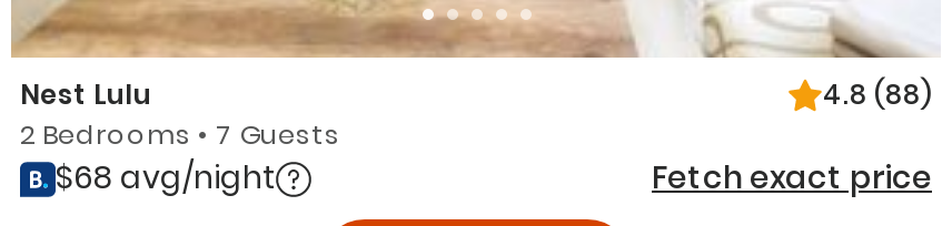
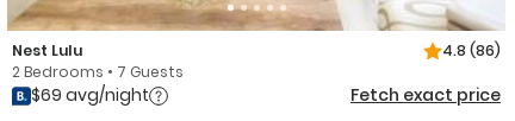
[823,75,932,113] 4.8 (88) -> [442,40,501,60] 4.8 (86)
[56,155,276,199] $68 avg/night -> [31,83,149,107] $69 avg/night

